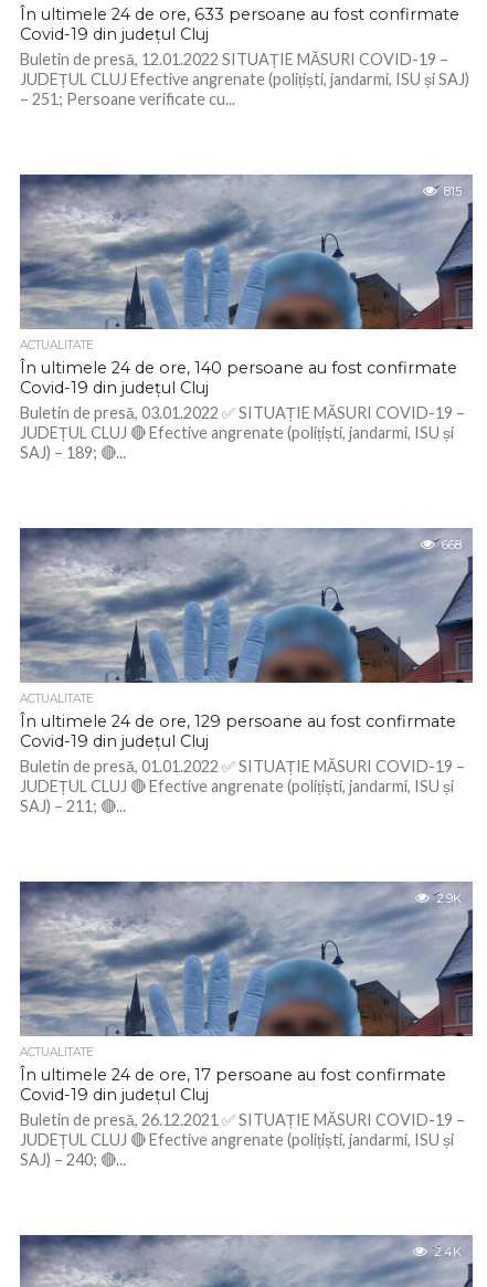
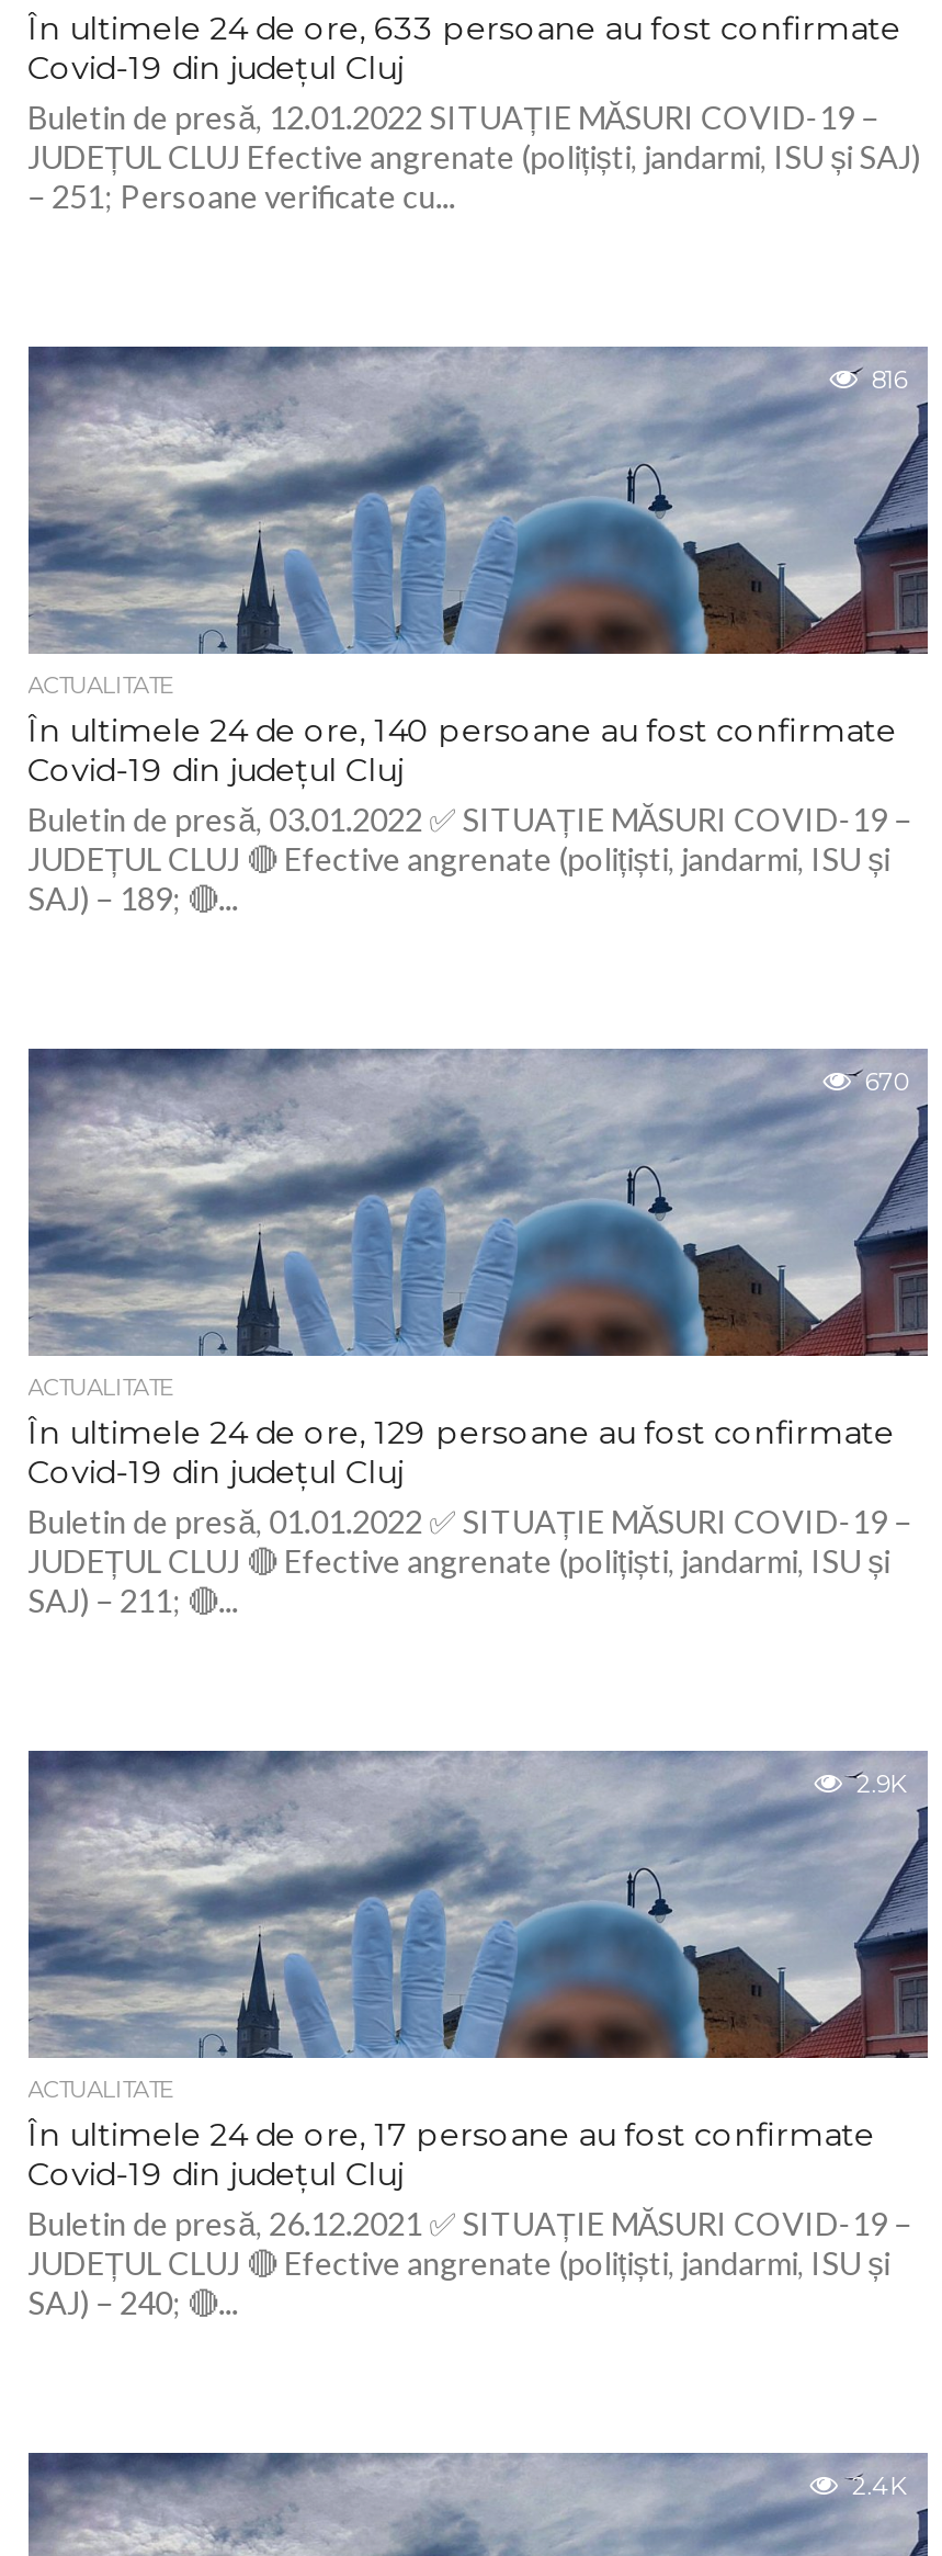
[444,183,462,199] 815 -> [871,364,906,395] 816
[442,537,462,552] 668 -> [865,1066,906,1097] 670

